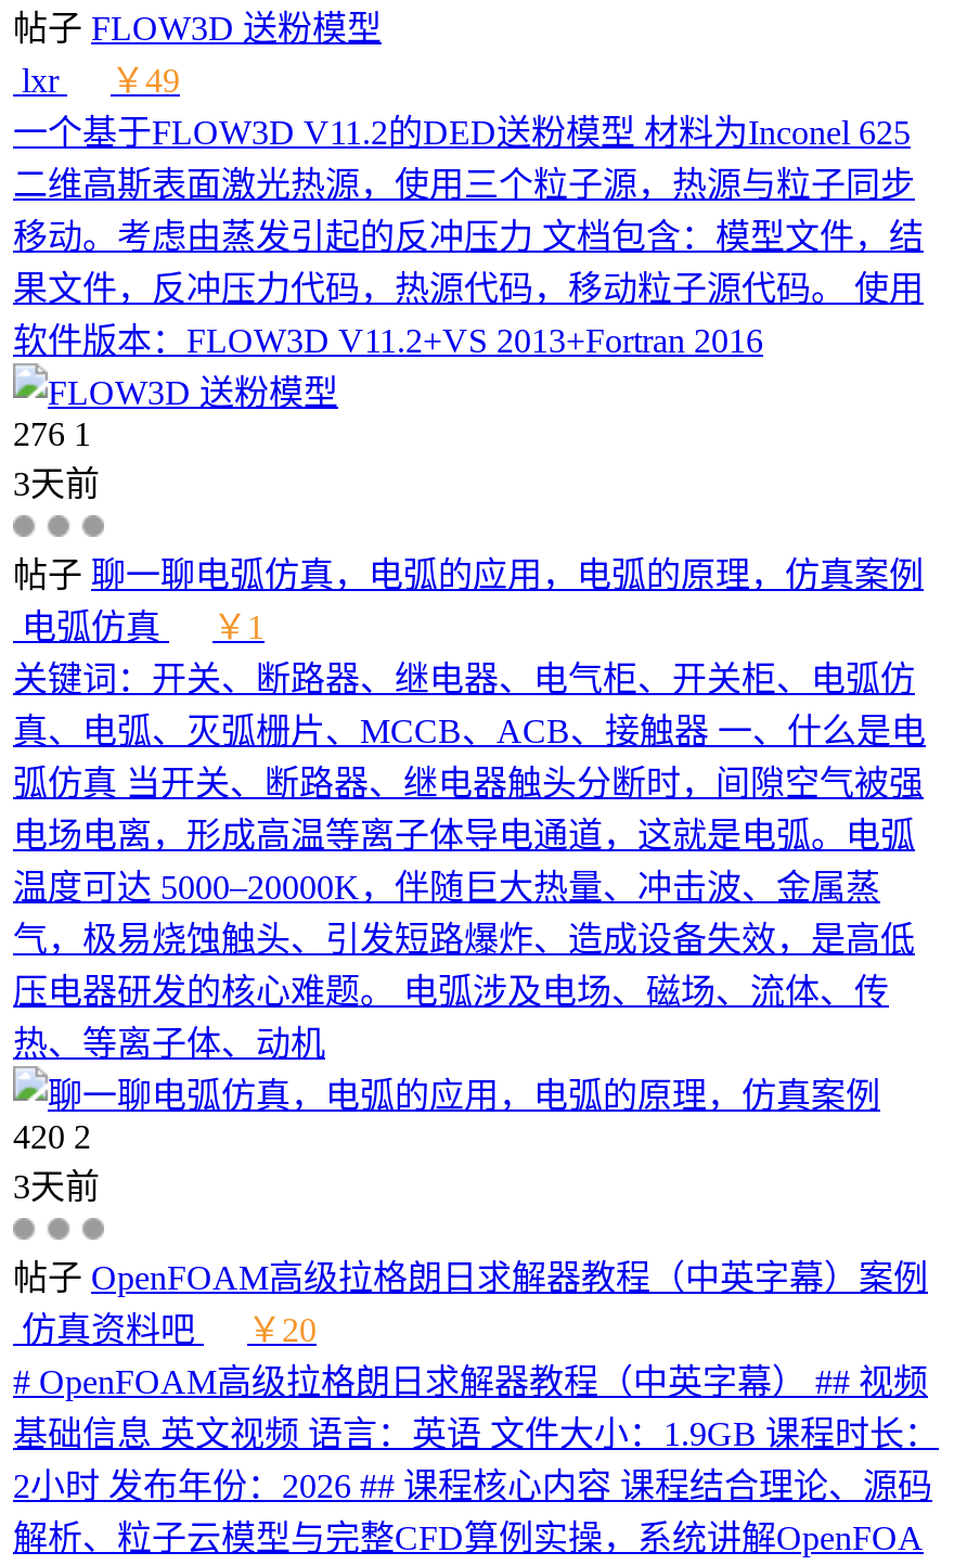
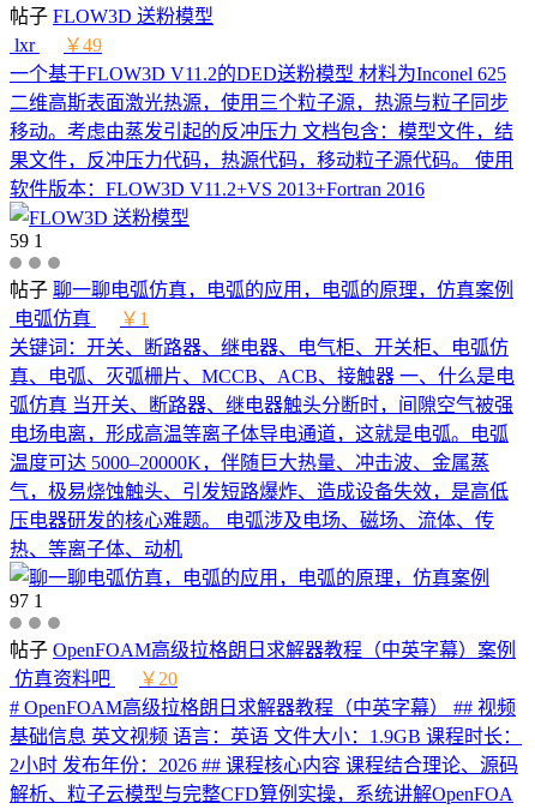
[13,415,100,502] 276 1 | 3天前 -> [10,230,43,251] 59 1
[13,1118,100,1204] 420 2 | 3天前 -> [10,590,43,611] 97 1

